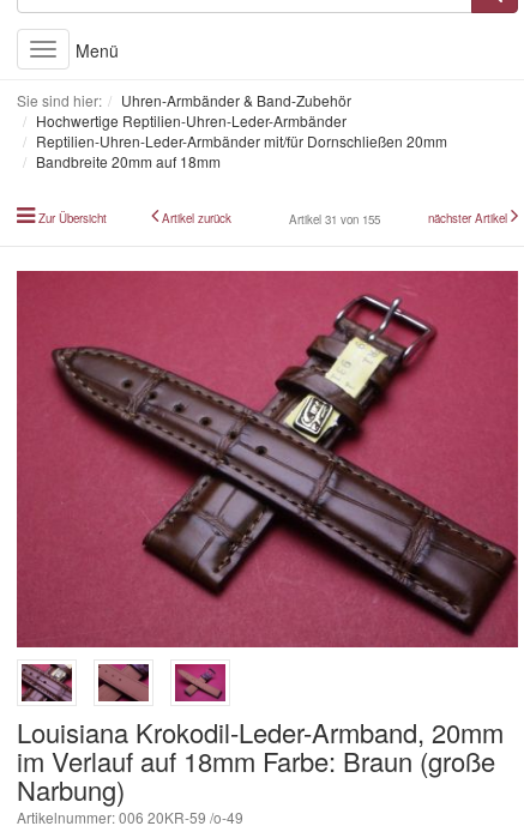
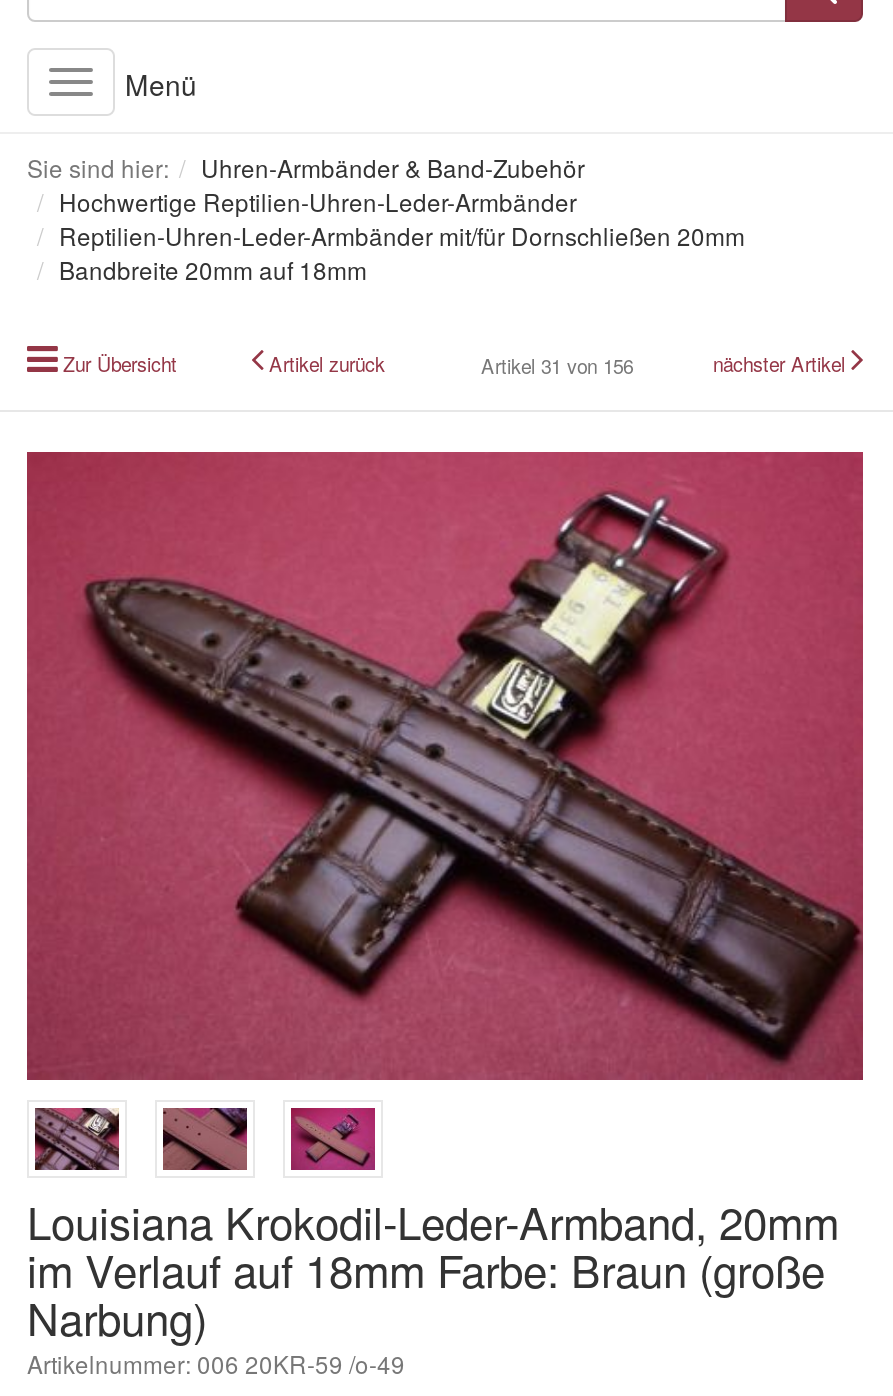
[289,211,380,228] Artikel 31 von 155 -> [481,352,633,380] Artikel 31 von 156

